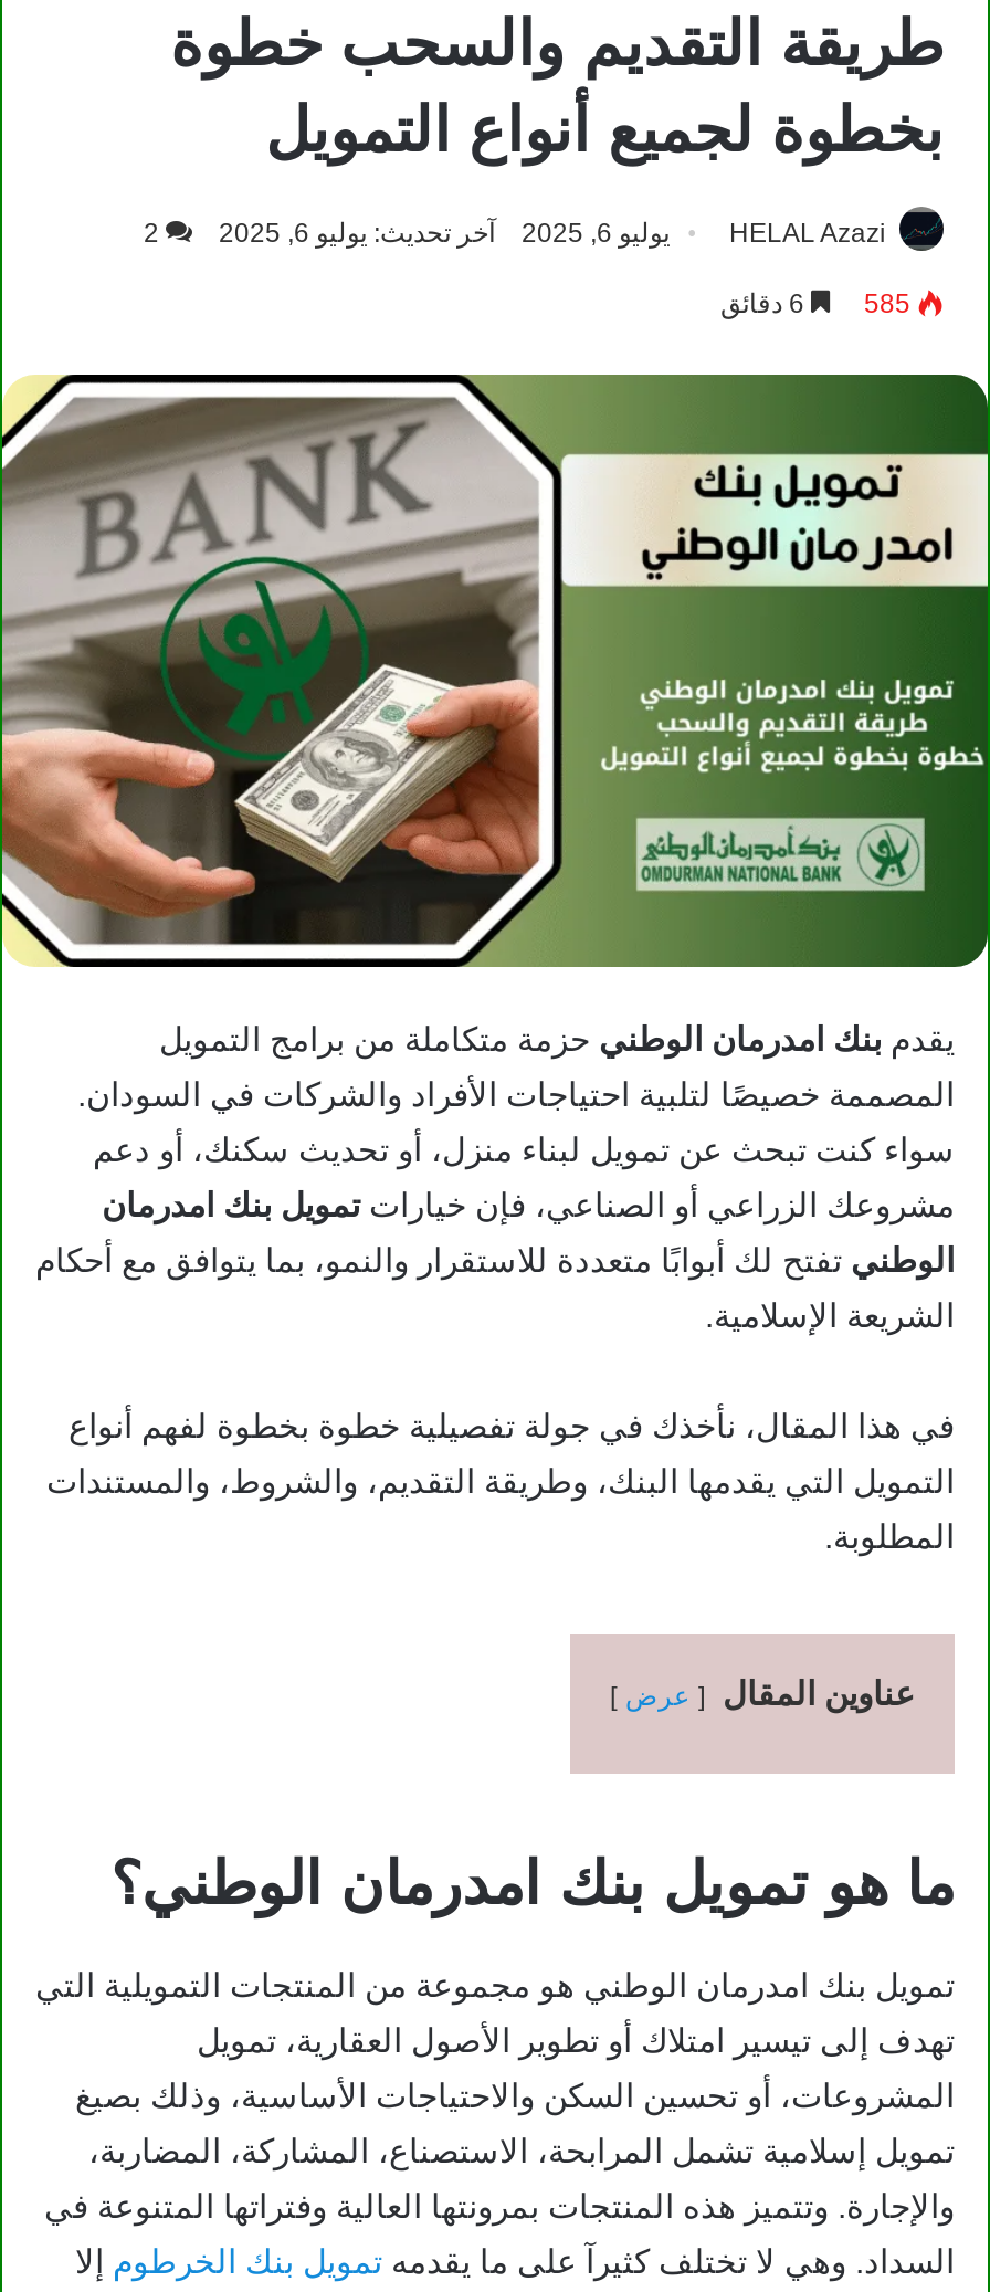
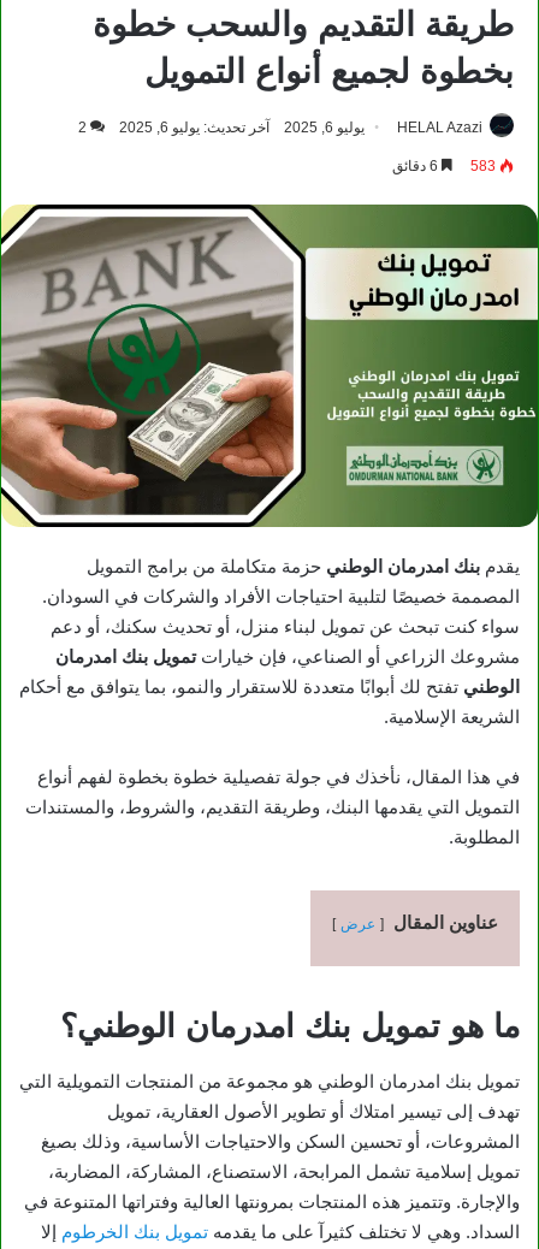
[864,288,910,319] 585 -> [470,157,496,174] 583

